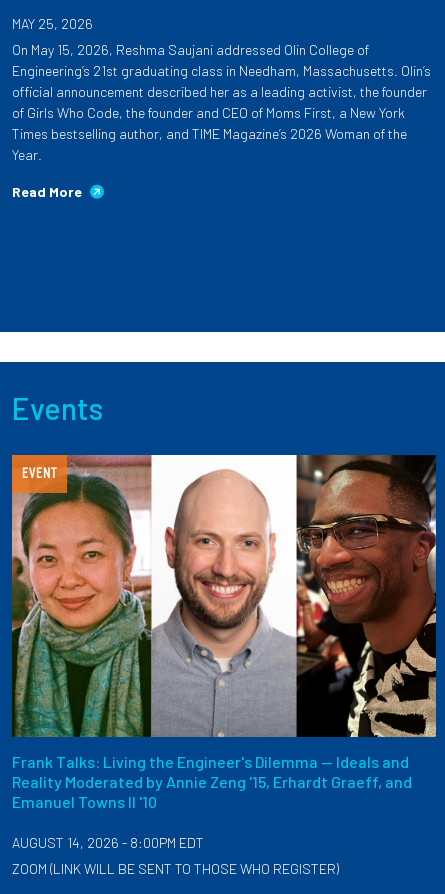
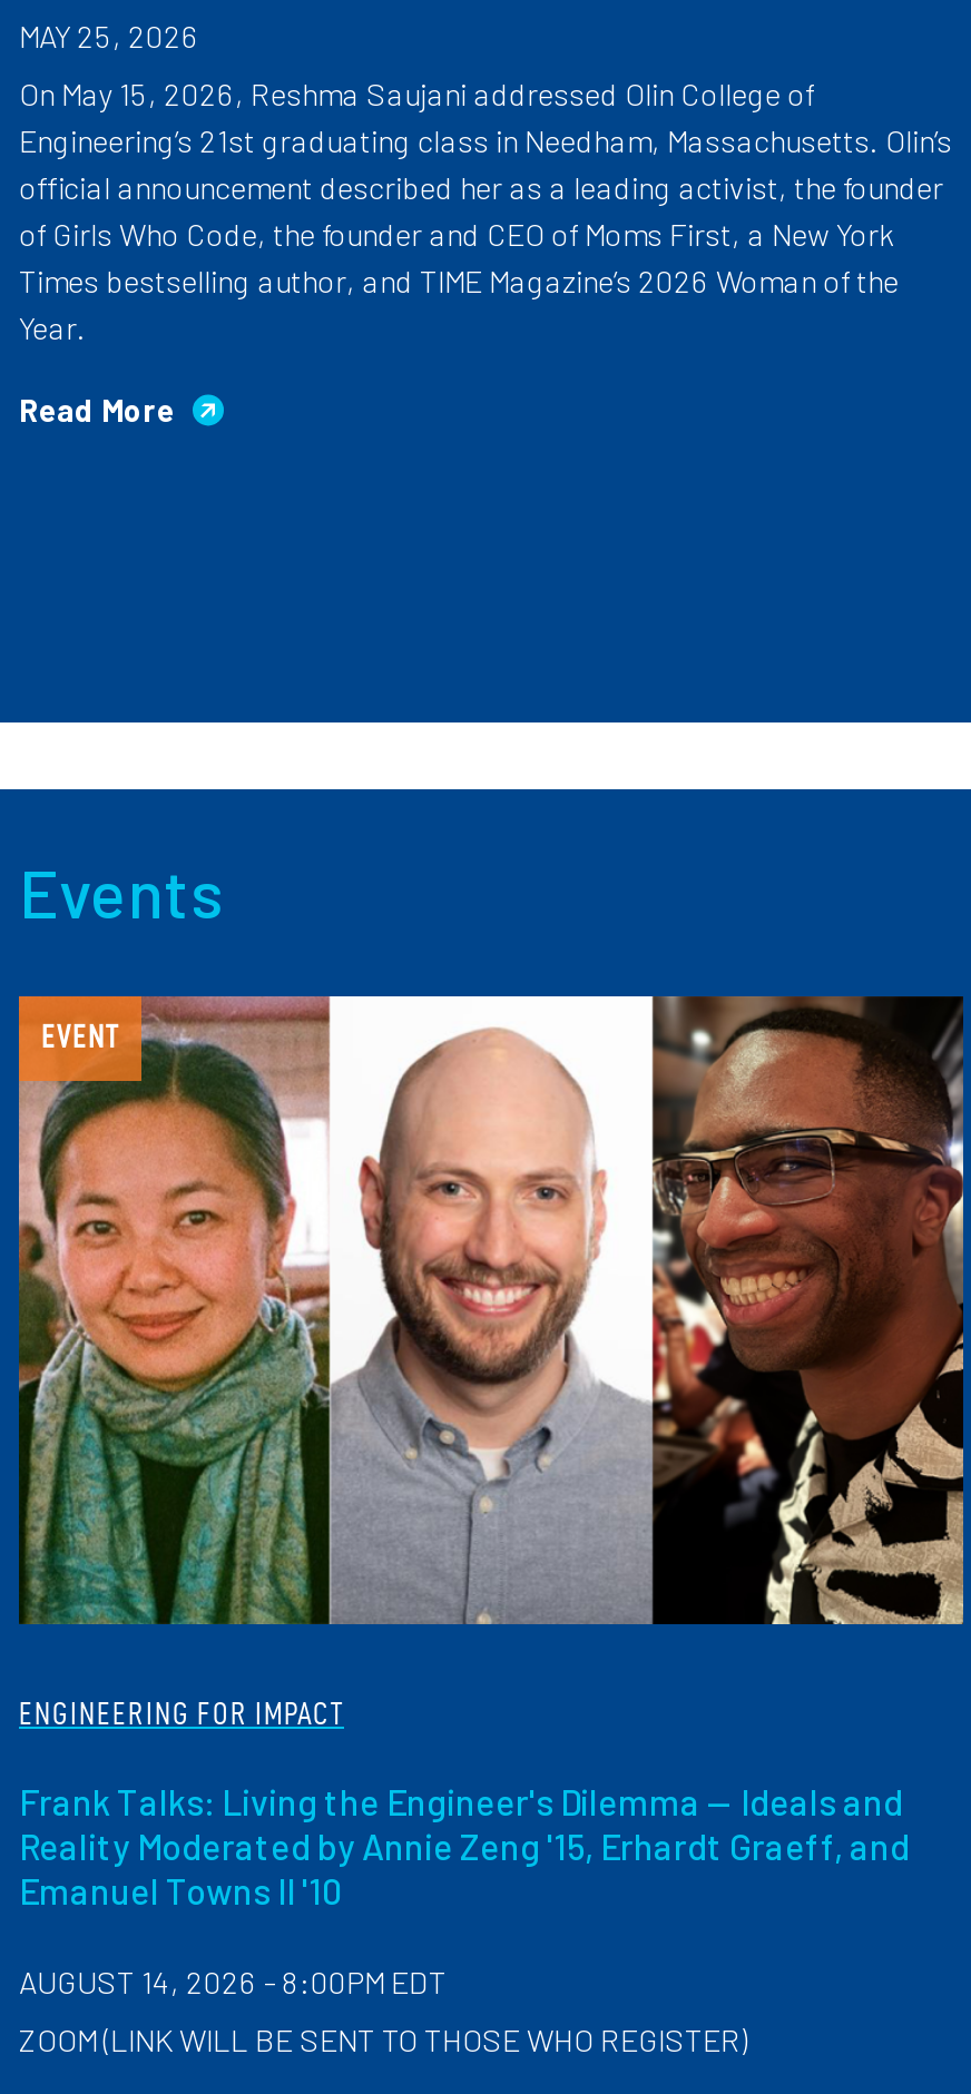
none -> [19,1699,344,1732] ENGINEERING FOR IMPACT

